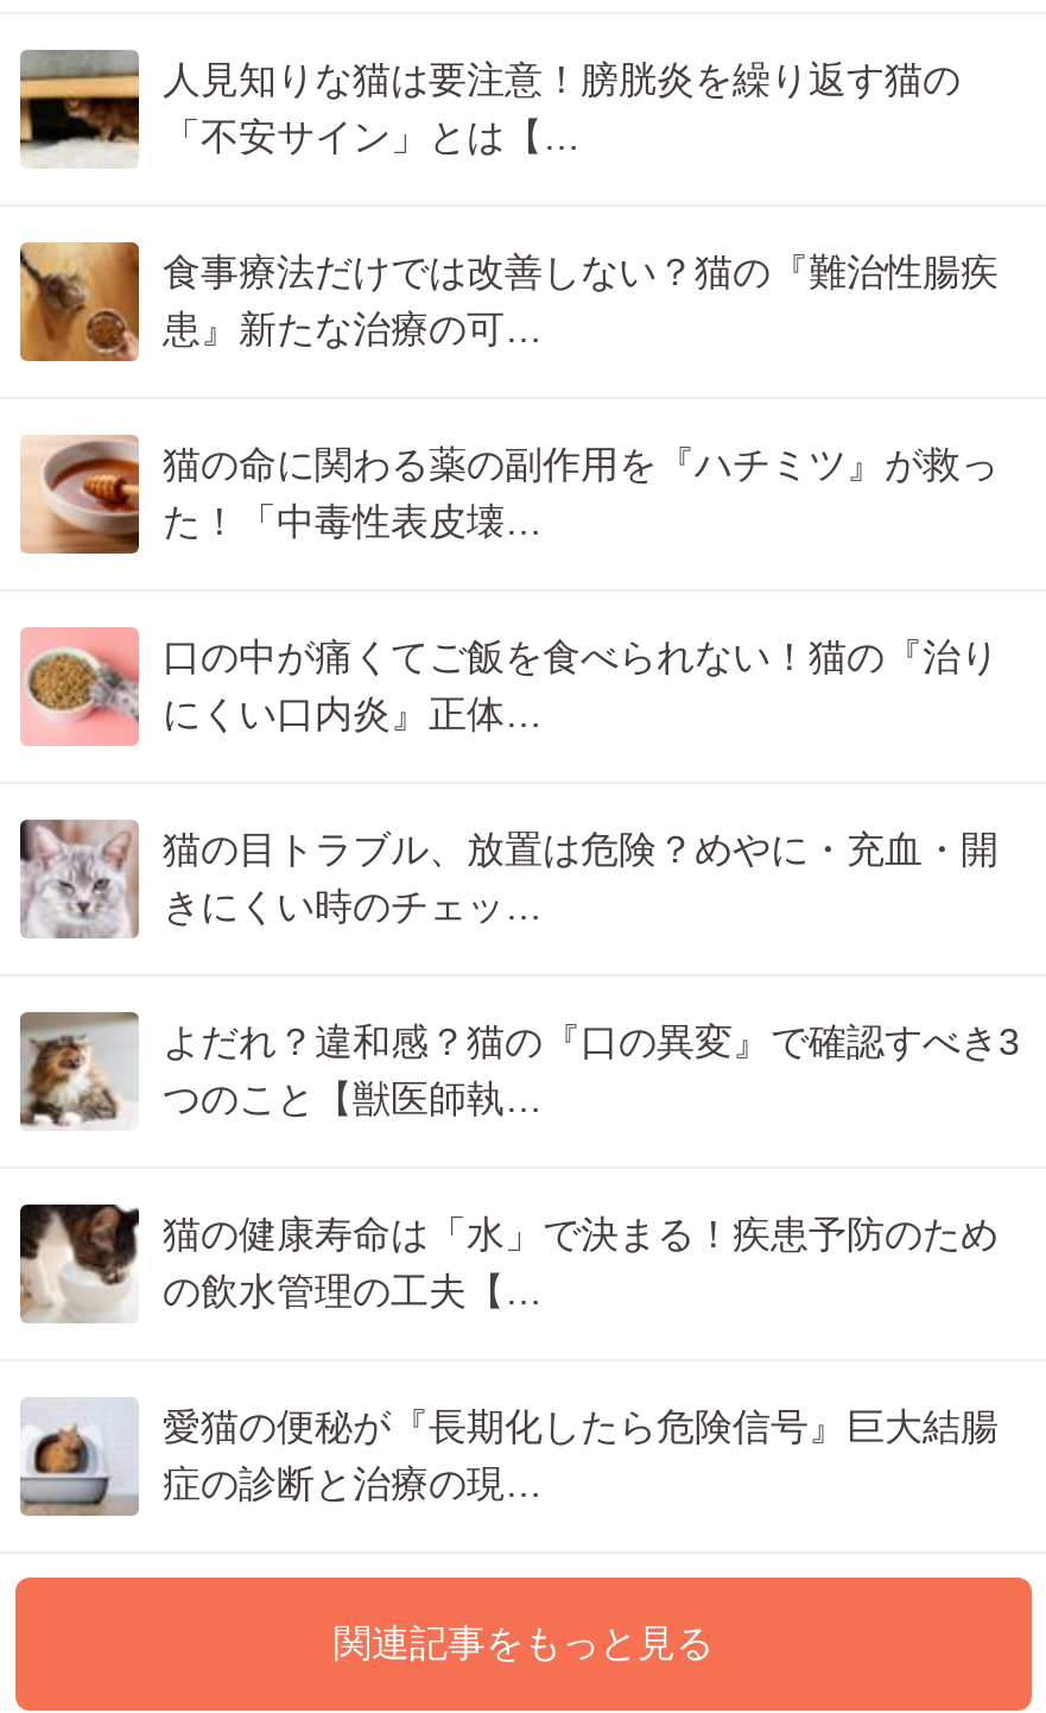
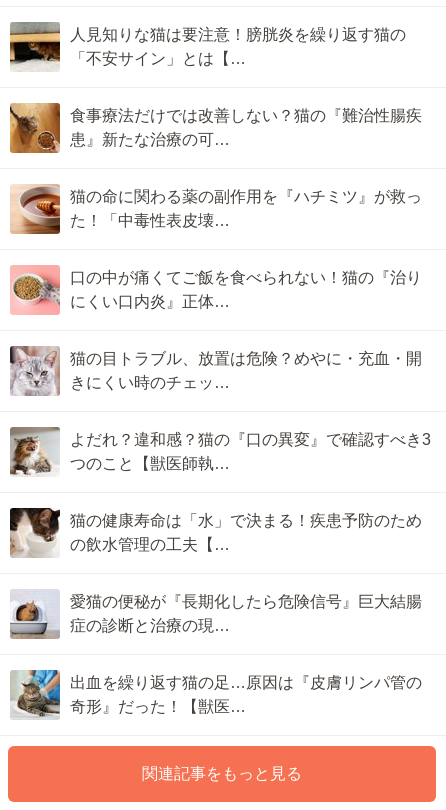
none -> [10,669,422,719] [image] | 出血を繰り返す猫の足…原因は『皮膚リンパ管の | 奇形』だった！【獣医…

